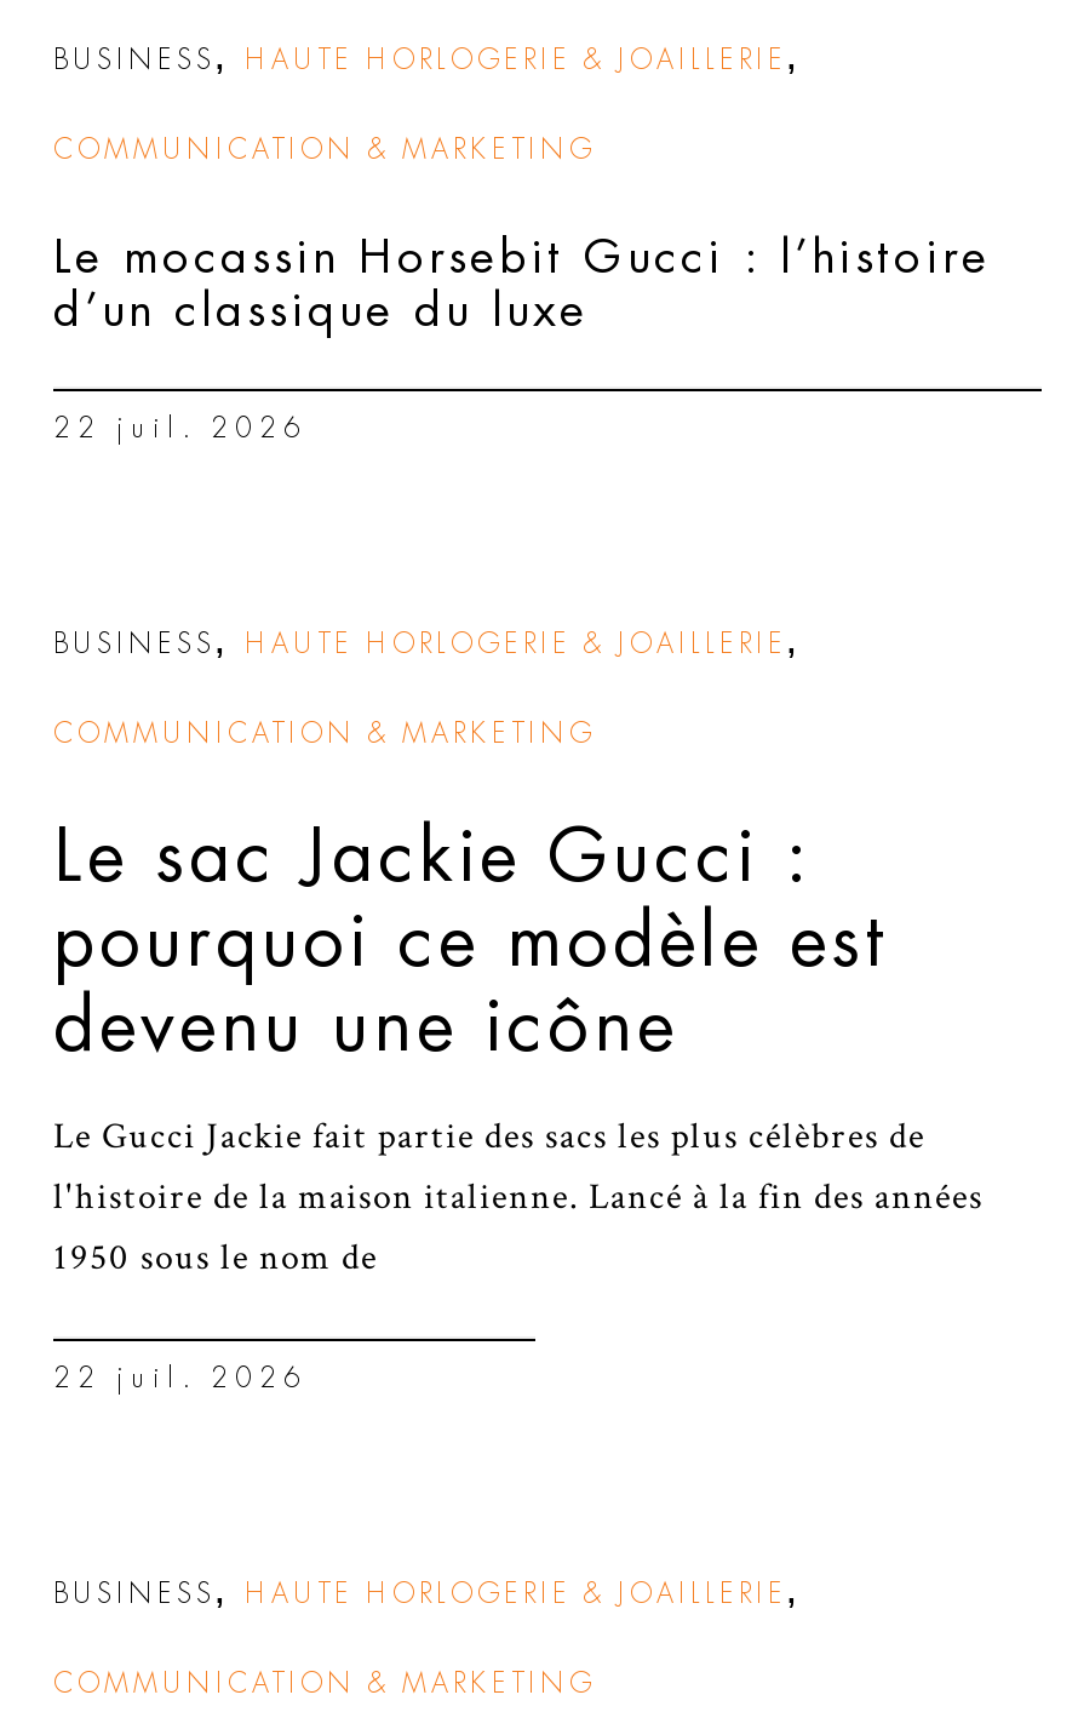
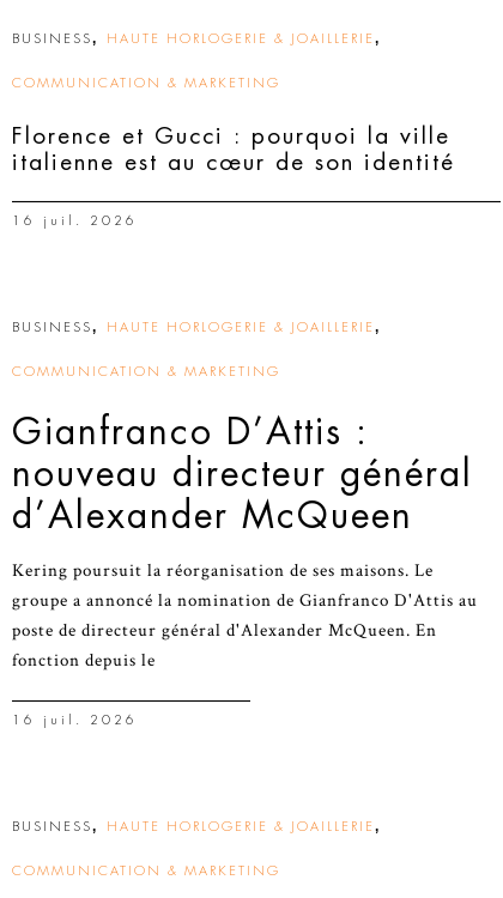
[53,233,991,332] Le mocassin Horsebit Gucci : l’histoire | d’un classique du luxe -> [12,124,455,173] Florence et Gucci : pourquoi la ville | italienne est au cœur de son identité
[53,414,308,441] 22 juil. 2026 -> [12,214,138,227] 16 juil. 2026
[53,819,887,1061] Le sac Jackie Gucci : | pourquoi ce modèle est | devenu une icône -> [12,414,473,533] Gianfranco D’Attis : | nouveau directeur général | d’Alexander McQueen
[53,1112,984,1279] Le Gucci Jackie fait partie des sacs les plus célèbres de | l'histoire de la maison italienne. Lancé à la fin des années | 1950 sous le nom de -> [12,559,478,671] Kering poursuit la réorganisation de ses maisons. Le | groupe a annoncé la nomination de Gianfranco D'Attis au | poste de directeur général d'Alexander McQueen. En | fonction depuis le
[53,1364,308,1391] 22 juil. 2026 -> [12,713,138,726] 16 juil. 2026

